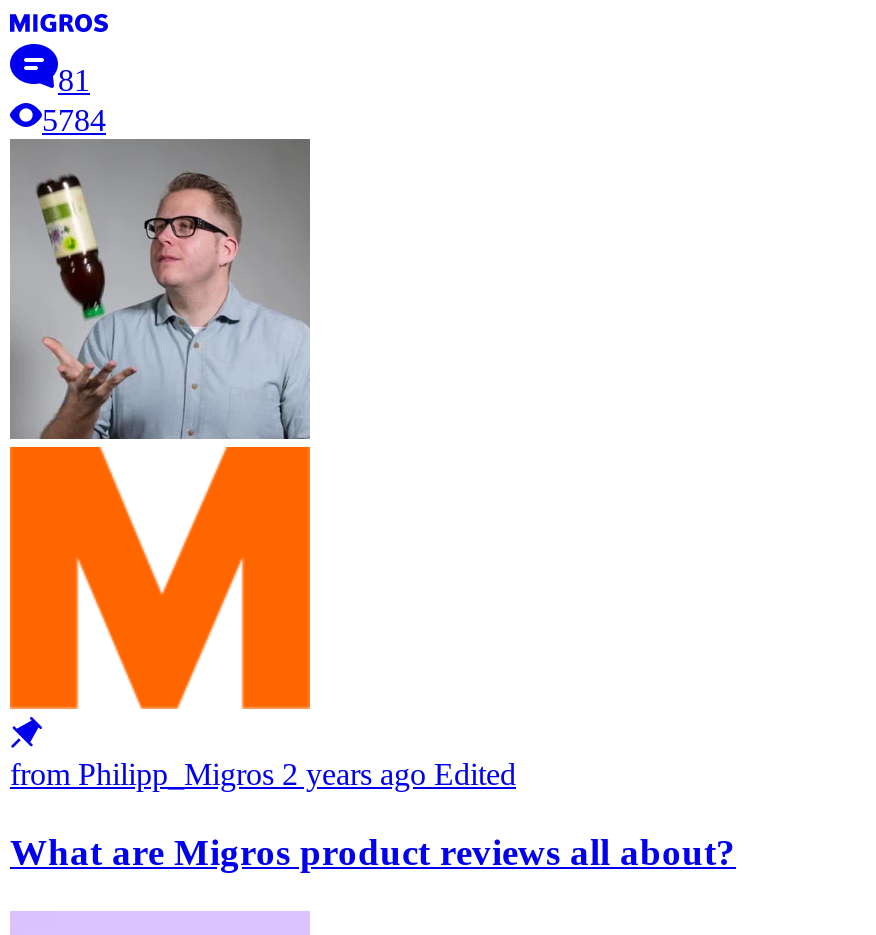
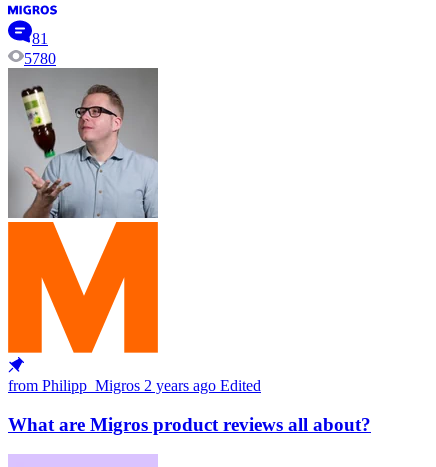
[42,103,106,137] 5784 -> [24,50,56,67] 5780

